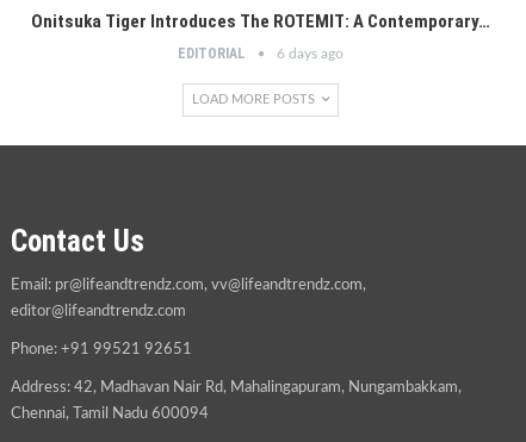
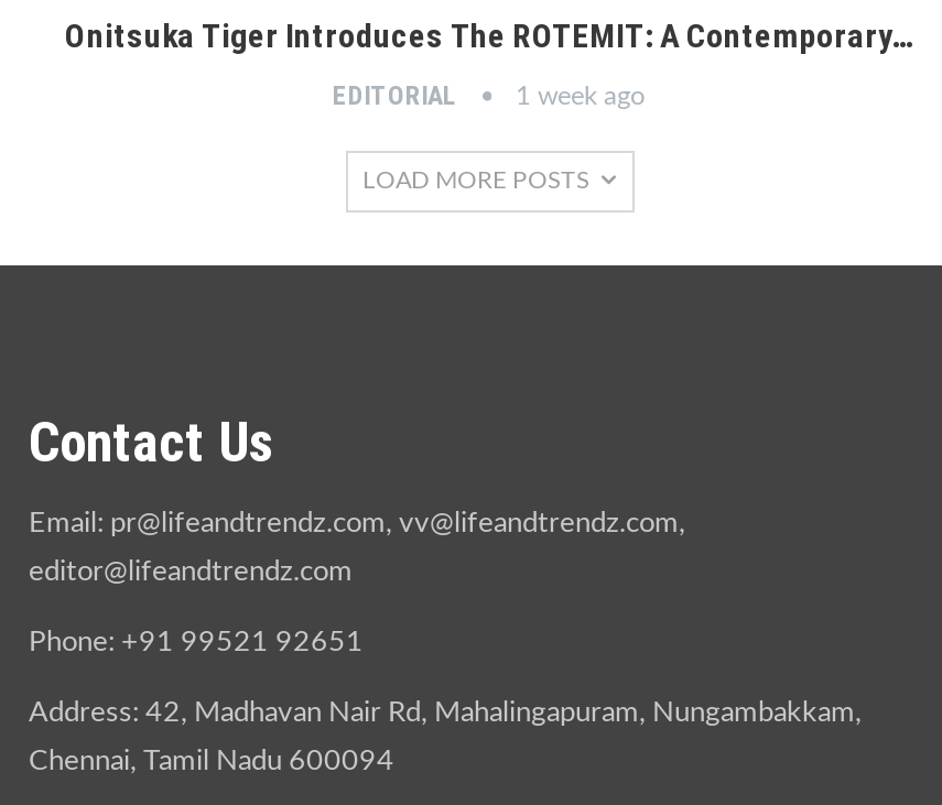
[177,45,343,62] EDITORIAL 6 days ago -> [333,80,646,111] EDITORIAL 1 week ago

